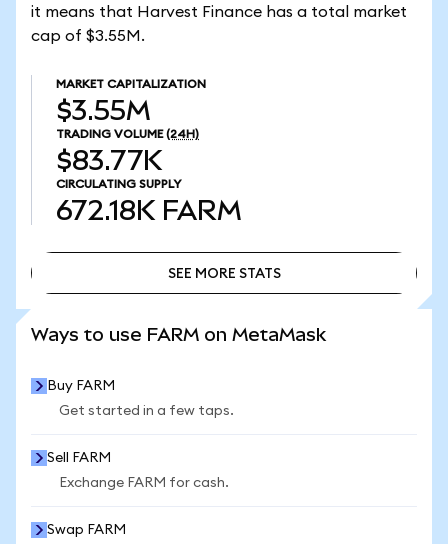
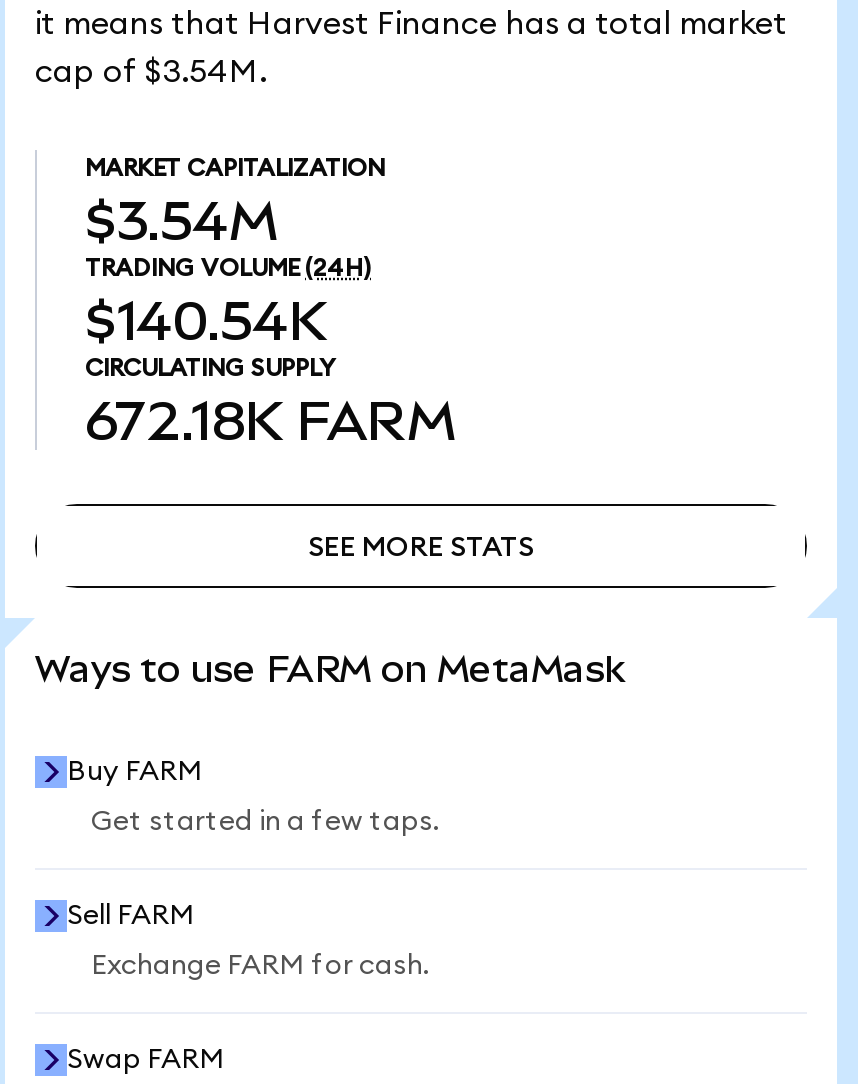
[31,28,145,44] cap of $3.55M. -> [35,56,267,88] cap of $3.54M.
[56,95,151,126] $3.55M -> [85,190,279,252] $3.54M
[56,145,162,176] $83.77K -> [85,290,327,352] $140.54K

